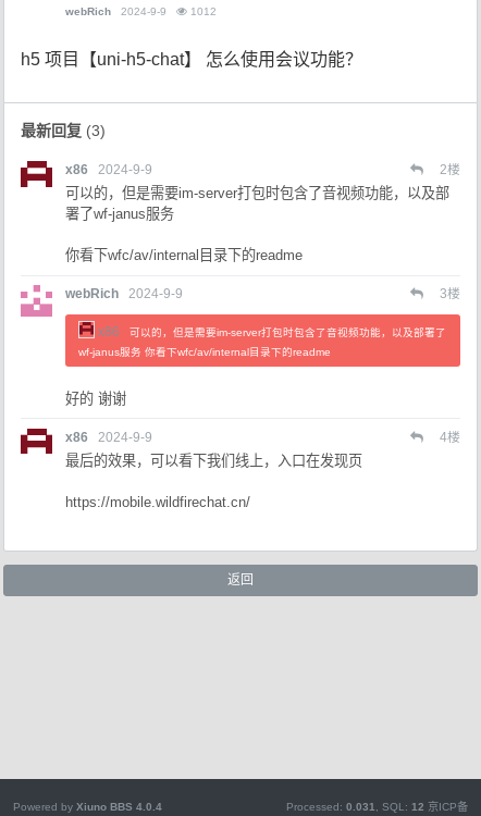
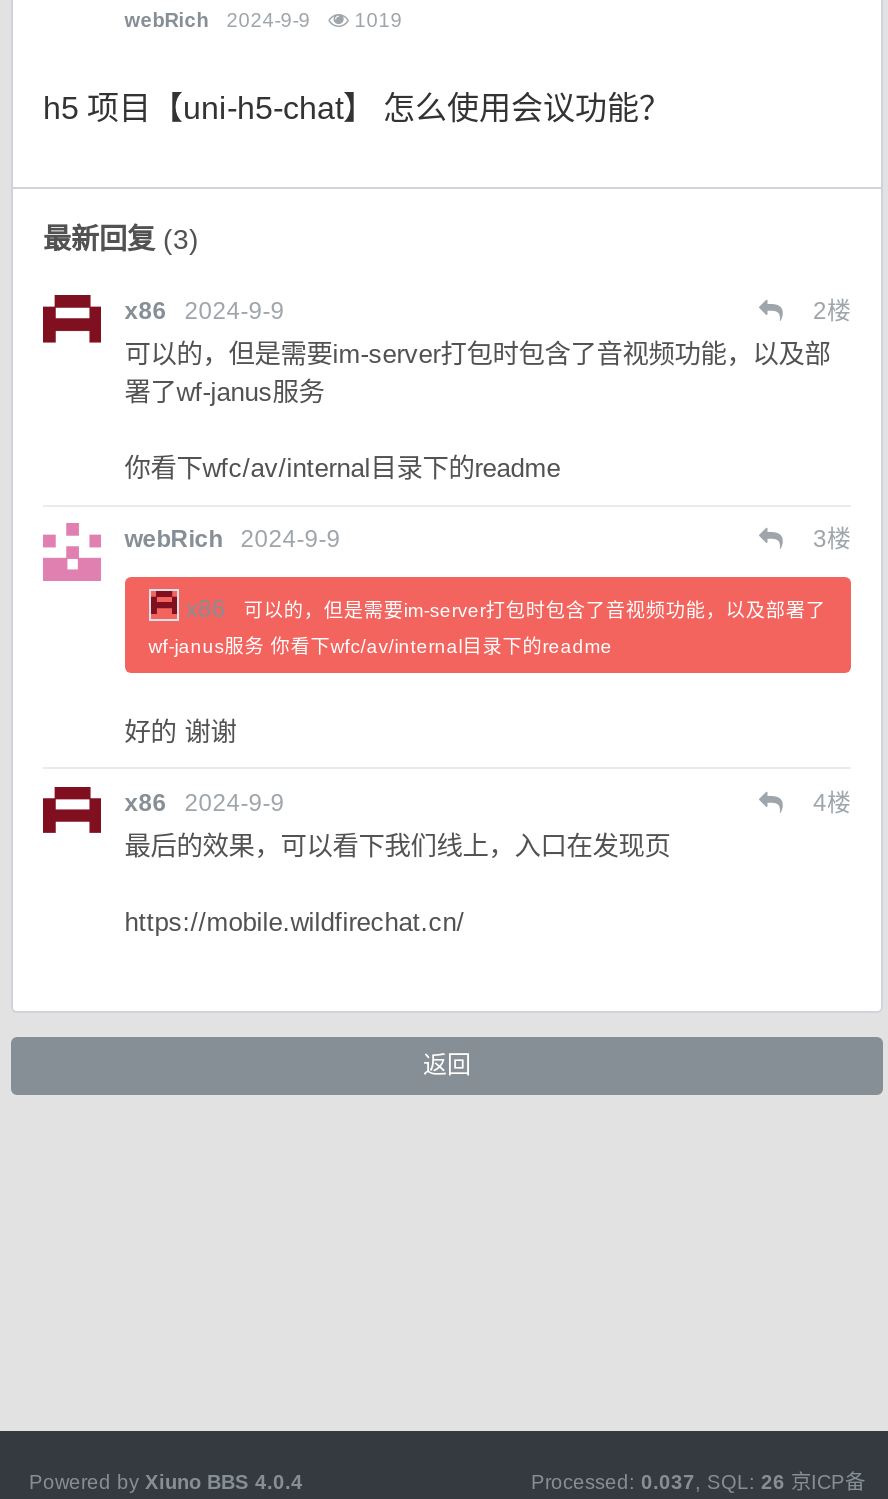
[65,5,216,17] webRich 2024-9-9 1012 -> [125,9,403,31] webRich 2024-9-9 1019
[286,801,468,813] Processed: 0.031, SQL: 12 京ICP备 -> [531,1471,865,1493] Processed: 0.037, SQL: 26 京ICP备

